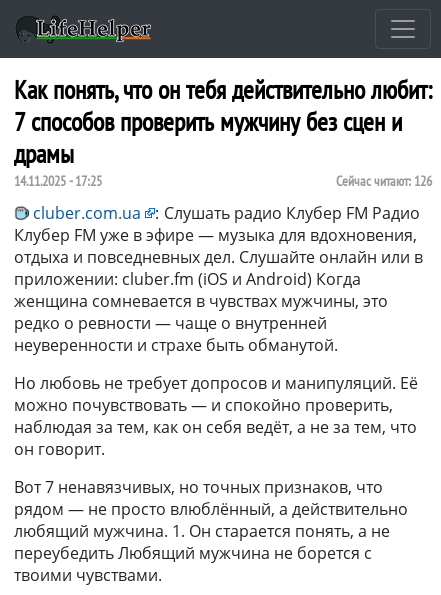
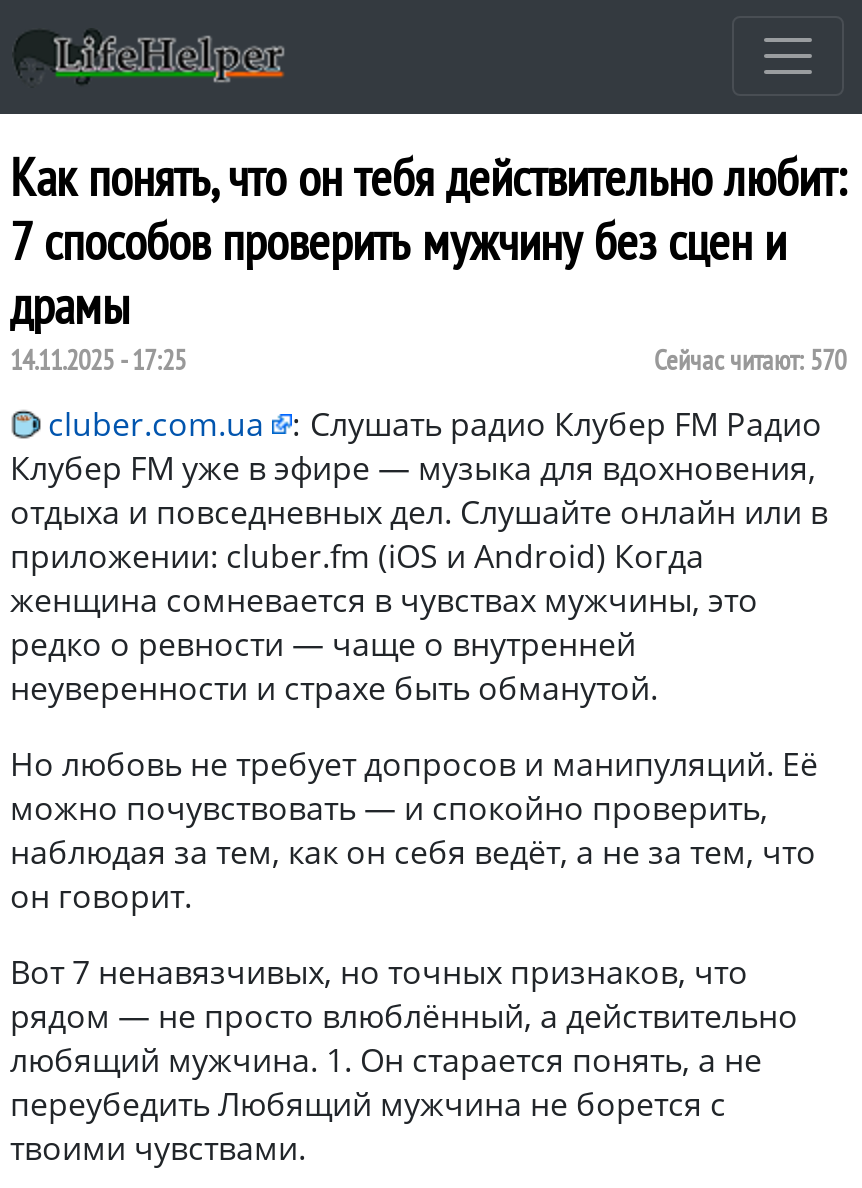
[336,172,432,190] Сейчас читают: 126 -> [654,341,846,377] Сейчас читают: 570

